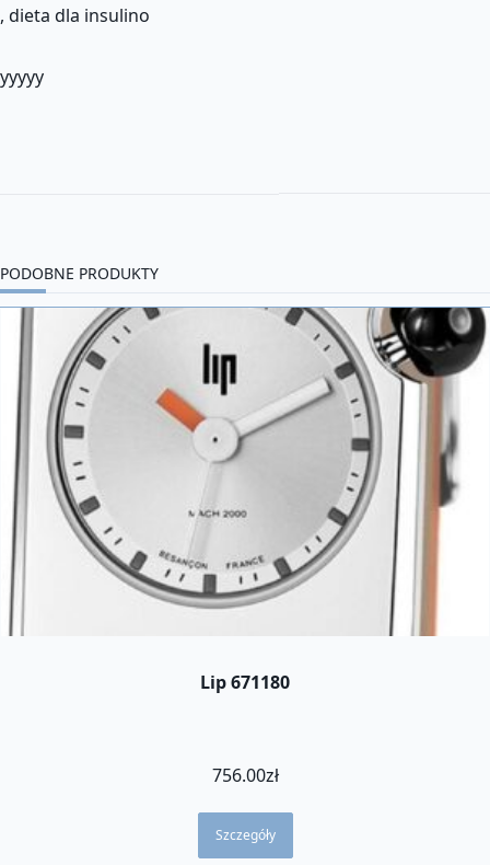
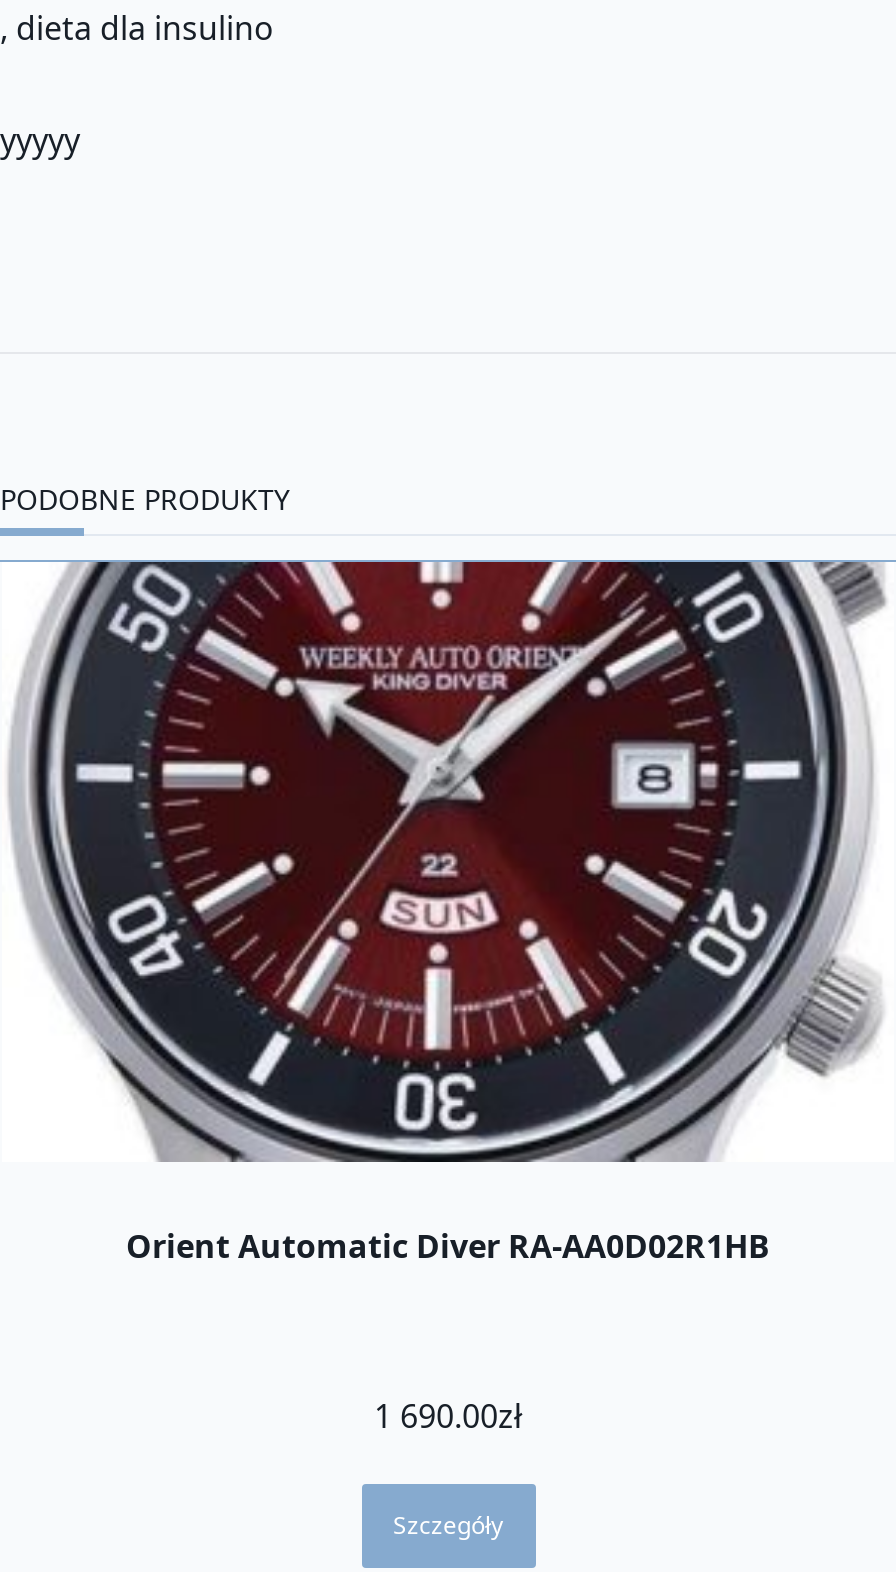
[4,307,487,694] [image] | Lip 671180 -> [6,560,888,1268] [image] | Orient Automatic Diver RA-AA0D02R1HB
[212,763,278,787] 756.00zł -> [374,1394,522,1438] 1 690.00zł

